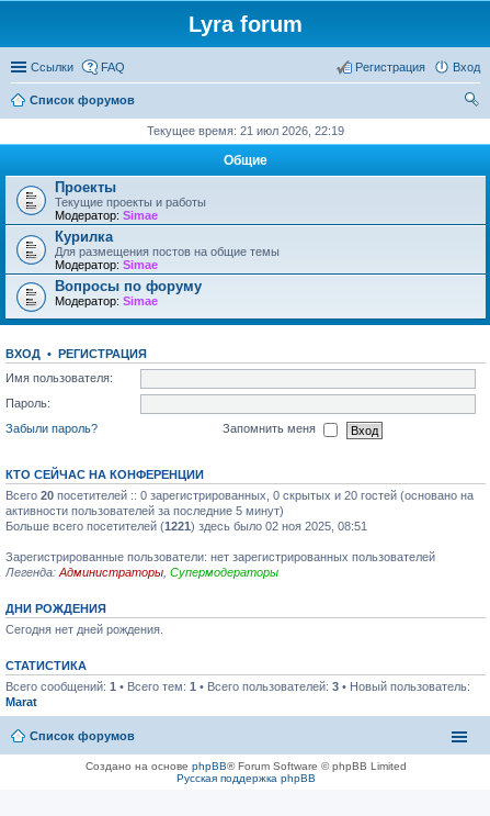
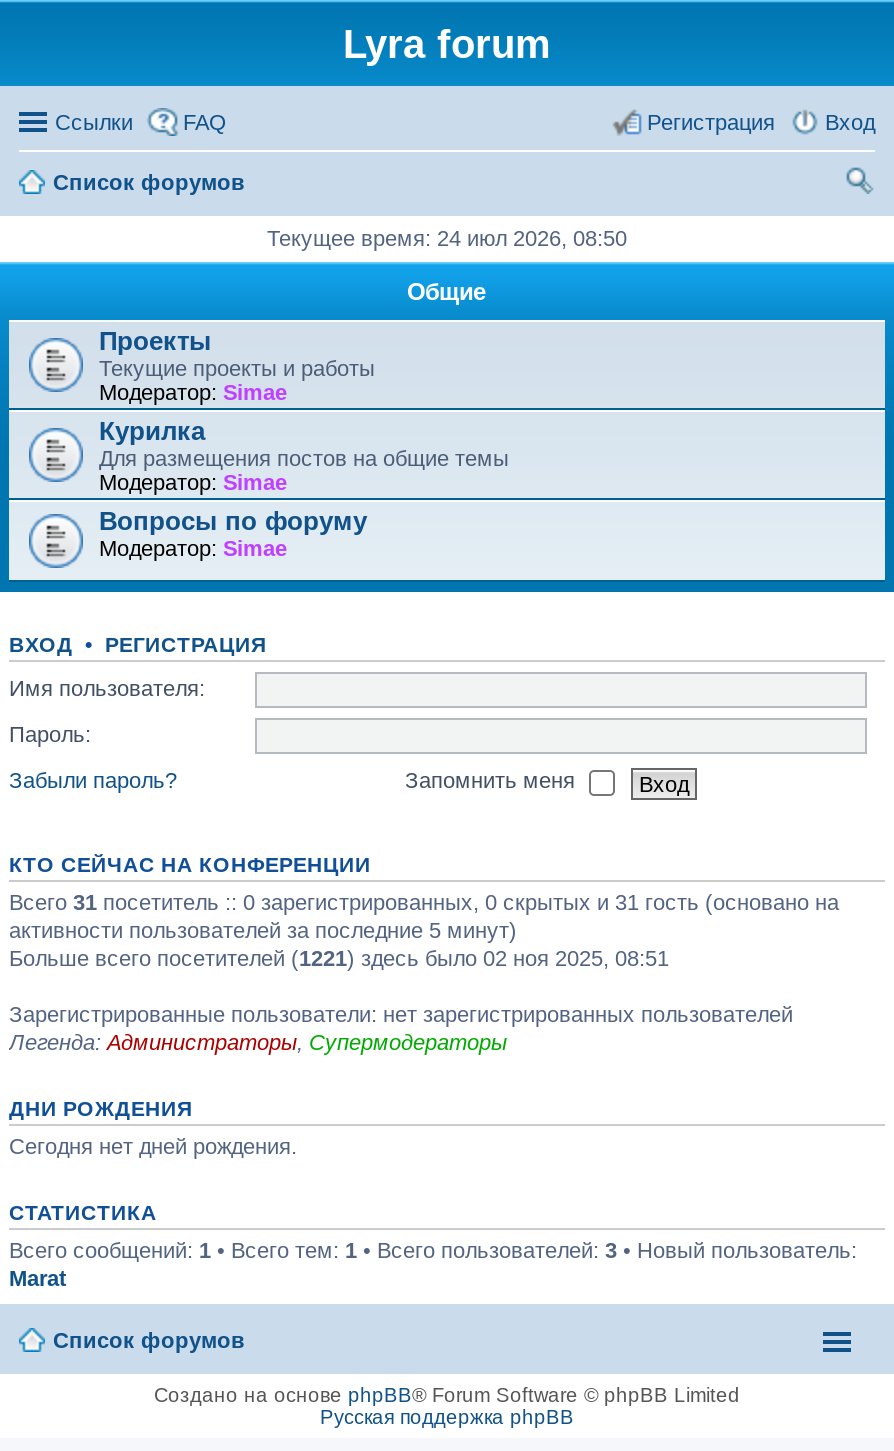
[147,124,344,137] Текущее время: 21 июл 2026, 22:19 -> [267,226,627,250] Текущее время: 24 июл 2026, 08:50
[5,489,474,502] Всего 20 посетителей :: 0 зарегистрированных, 0 скрытых и 20 гостей (основано на -> [9,890,839,914] Всего 31 посетитель :: 0 зарегистрированных, 0 скрытых и 31 гость (основано на

